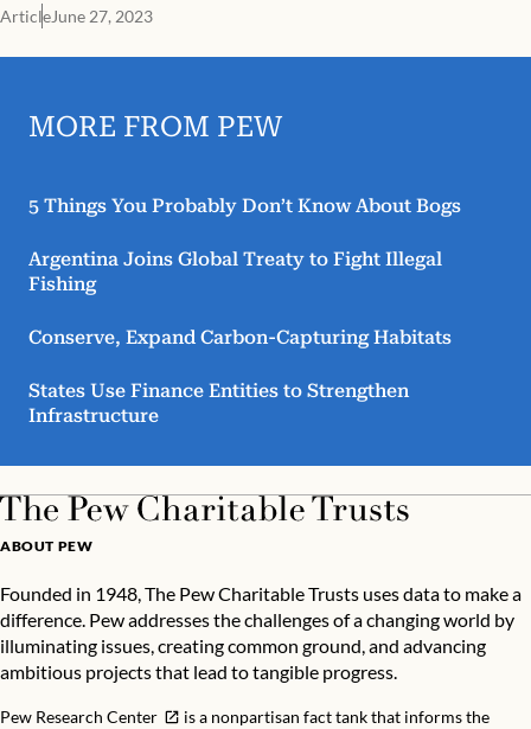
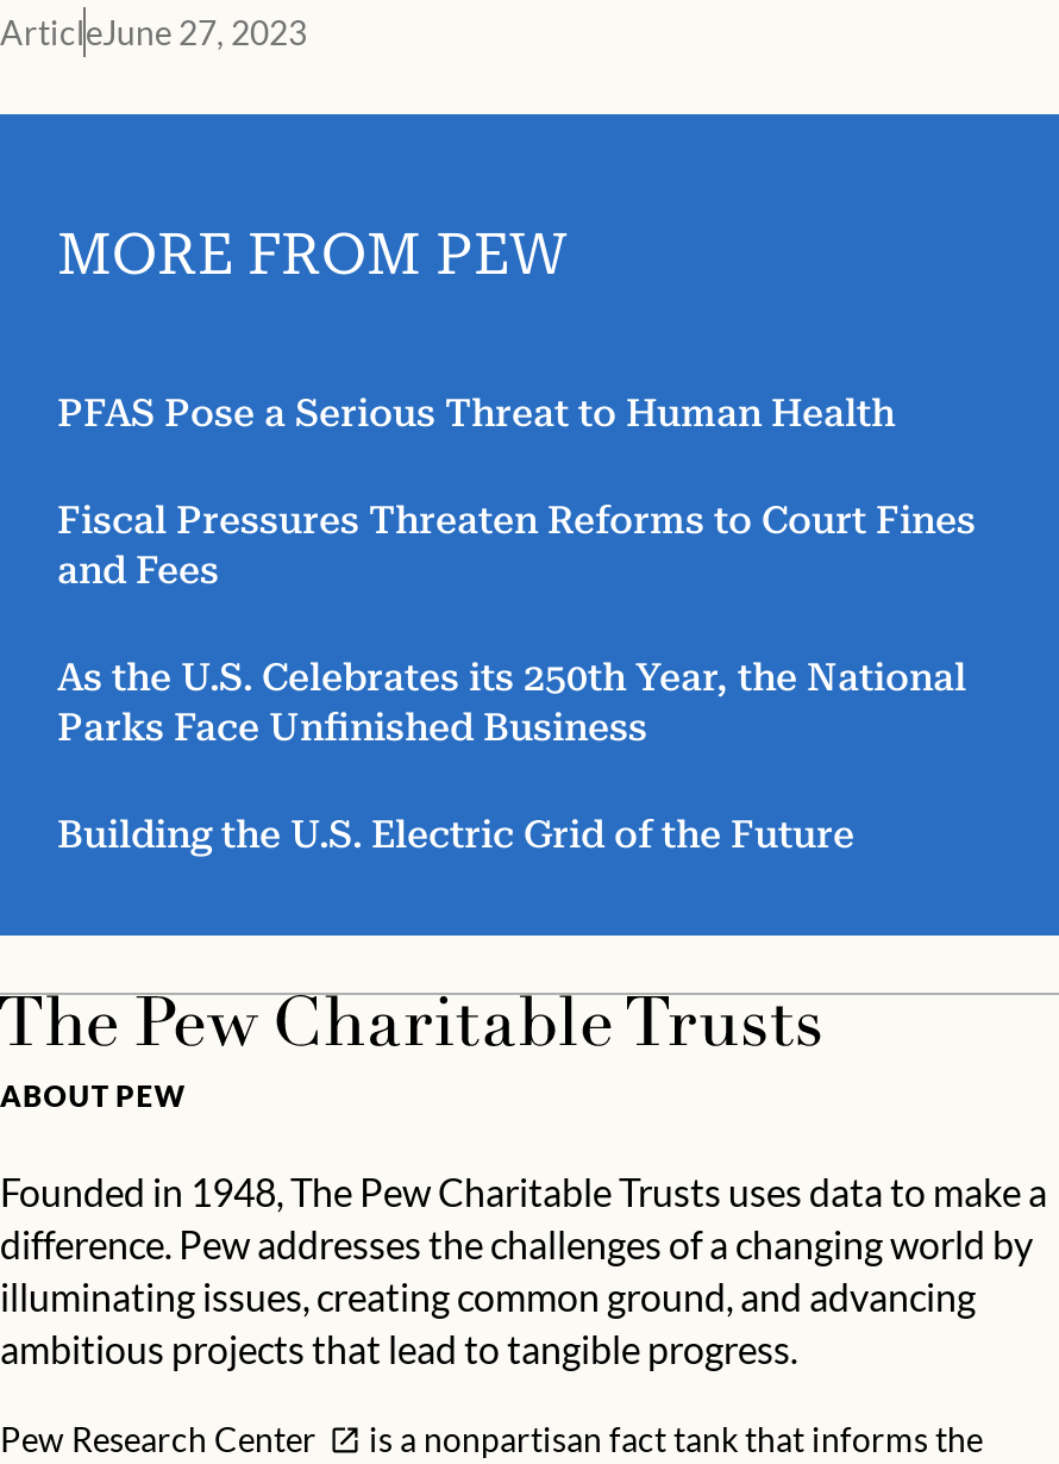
[28,195,461,217] 5 Things You Probably Don’t Know About Bogs -> [57,391,895,436] PFAS Pose a Serious Threat to Human Health
[28,248,442,295] Argentina Joins Global Treaty to Fight Illegal | Fishing -> [57,498,976,593] Fiscal Pressures Threaten Reforms to Court Fines | and Fees
[28,326,452,349] Conserve, Expand Carbon-Capturing Habitats -> [57,655,966,750] As the U.S. Celebrates its 250th Year, the National | Parks Face Unfinished Business
[28,379,409,427] States Use Finance Entities to Strengthen | Infrastructure -> [57,812,854,857] Building the U.S. Electric Grid of the Future

